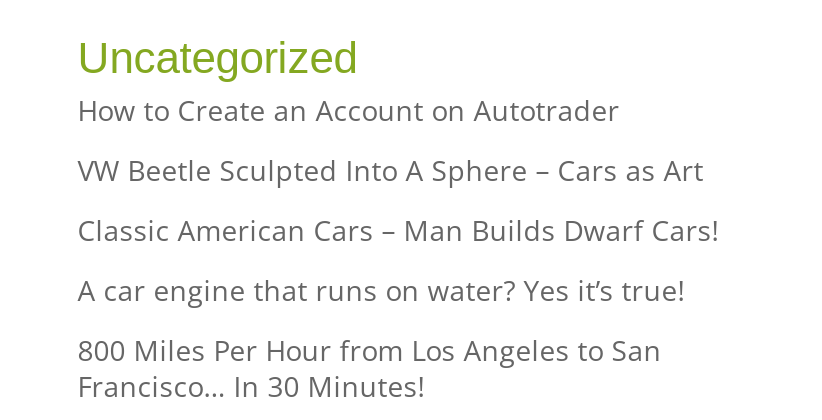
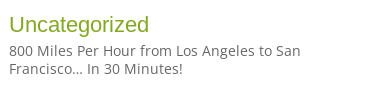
[78,91,720,309] How to Create an Account on Autotrader | VW Beetle Sculpted Into A Sphere – Cars as Art | Classic American Cars – Man Builds Dwarf Cars! | A car engine that runs on water? Yes it’s true! -> none

